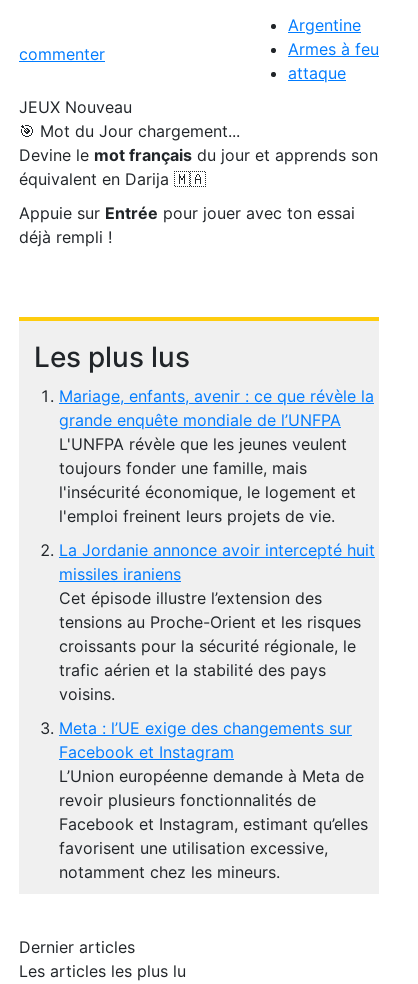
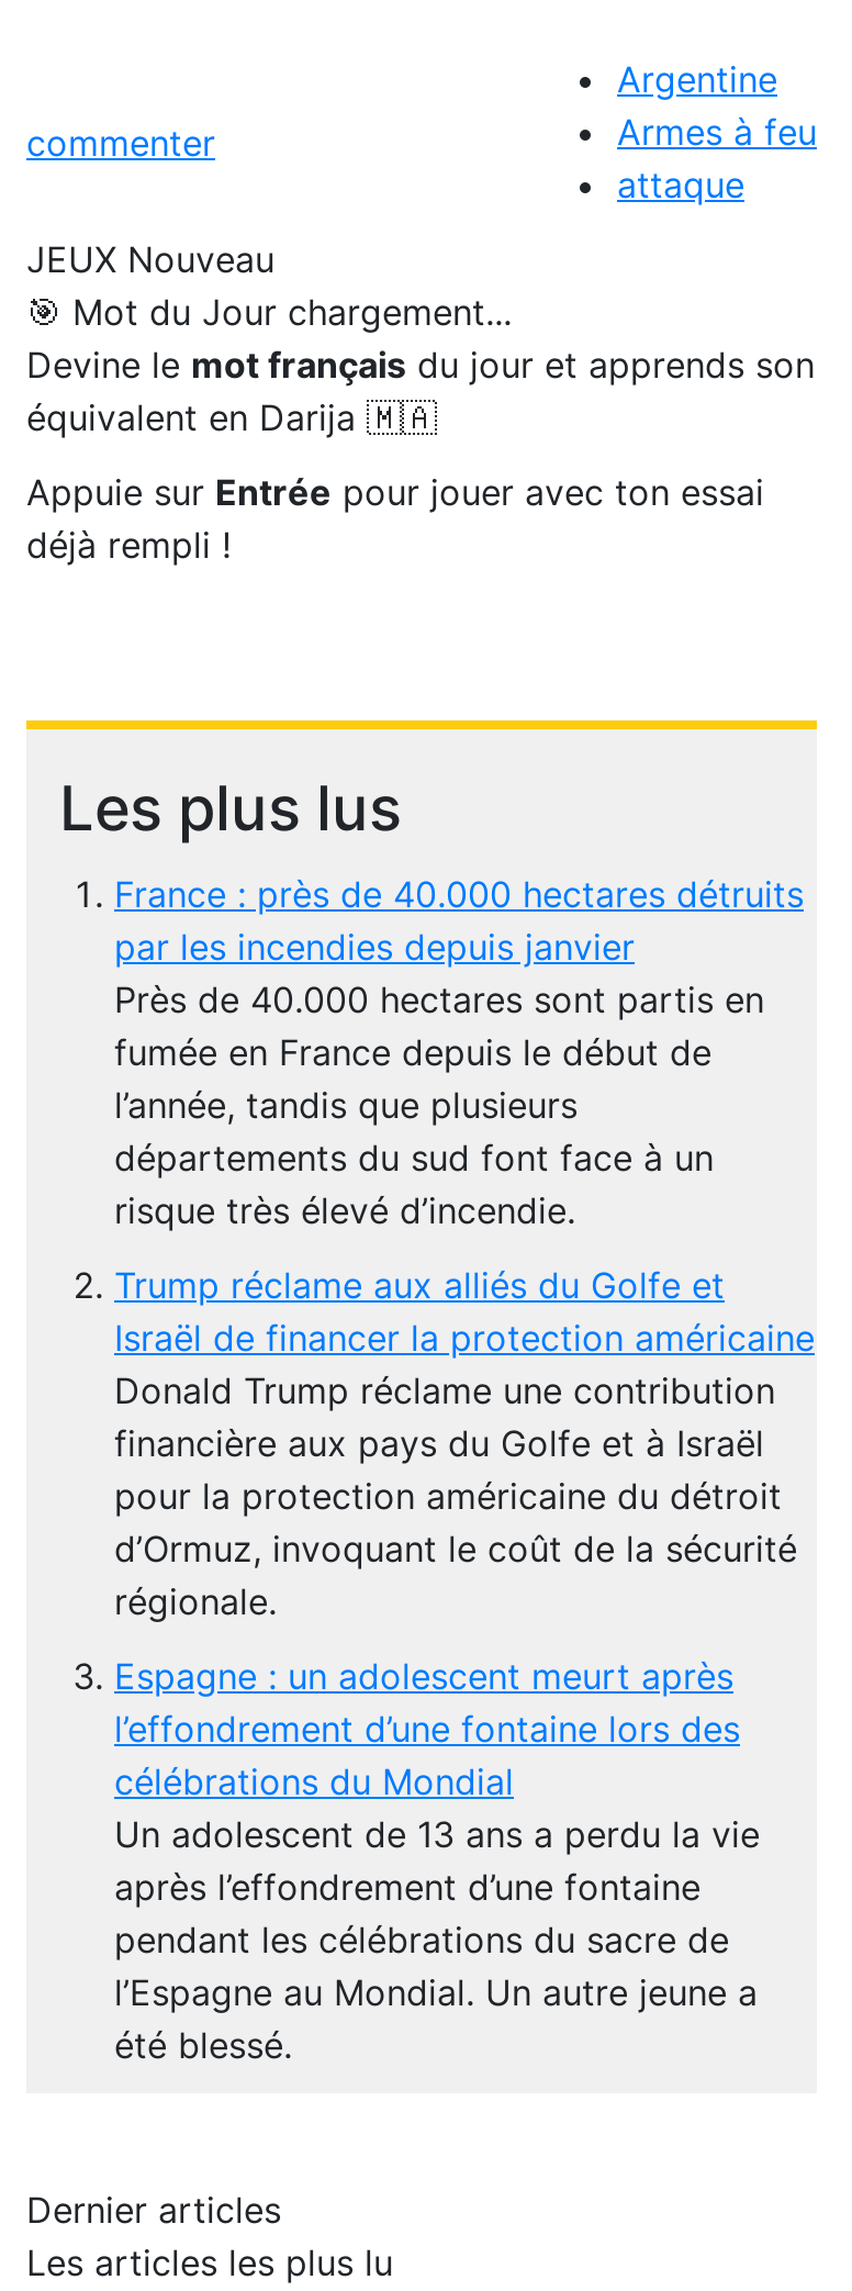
[59,386,374,526] Mariage, enfants, avenir : ce que révèle la | grande enquête mondiale de l’UNFPA | L'UNFPA révèle que les jeunes veulent | toujours fonder une famille, mais | l'insécurité économique, le logement et | l'emploi freinent leurs projets de vie. -> [114,872,804,1232] France : près de 40.000 hectares détruits | par les incendies depuis janvier | Près de 40.000 hectares sont partis en | fumée en France depuis le début de | l’année, tandis que plusieurs | départements du sud font face à un | risque très élevé d’incendie.
[59,540,375,704] La Jordanie annonce avoir intercepté huit | missiles iraniens | Cet épisode illustre l’extension des | tensions au Proche-Orient et les risques | croissants pour la sécurité régionale, le | trafic aérien et la stabilité des pays | voisins. -> [114,1263,815,1623] Trump réclame aux alliés du Golfe et | Israël de financer la protection américaine | Donald Trump réclame une contribution | financière aux pays du Golfe et à Israël | pour la protection américaine du détroit | d’Ormuz, invoquant le coût de la sécurité | régionale.
[59,718,368,882] Meta : l’UE exige des changements sur | Facebook et Instagram | L’Union européenne demande à Meta de | revoir plusieurs fonctionnalités de | Facebook et Instagram, estimant qu’elles | favorisent une utilisation excessive, | notamment chez les mineurs. -> [114,1654,760,2067] Espagne : un adolescent meurt après | l’effondrement d’une fontaine lors des | célébrations du Mondial | Un adolescent de 13 ans a perdu la vie | après l’effondrement d’une fontaine | pendant les célébrations du sacre de | l’Espagne au Mondial. Un autre jeune a | été blessé.

